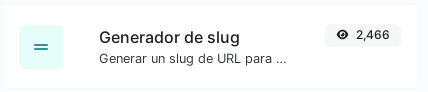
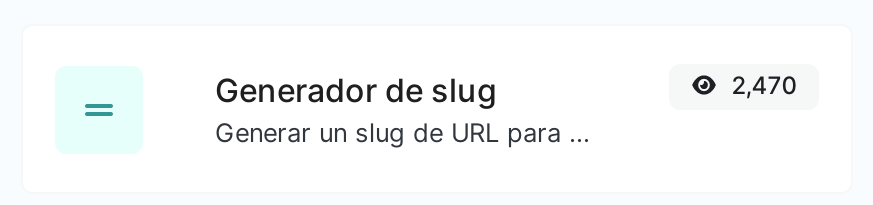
[353,27,390,42] 2,466 -> [725,70,797,100] 2,470

